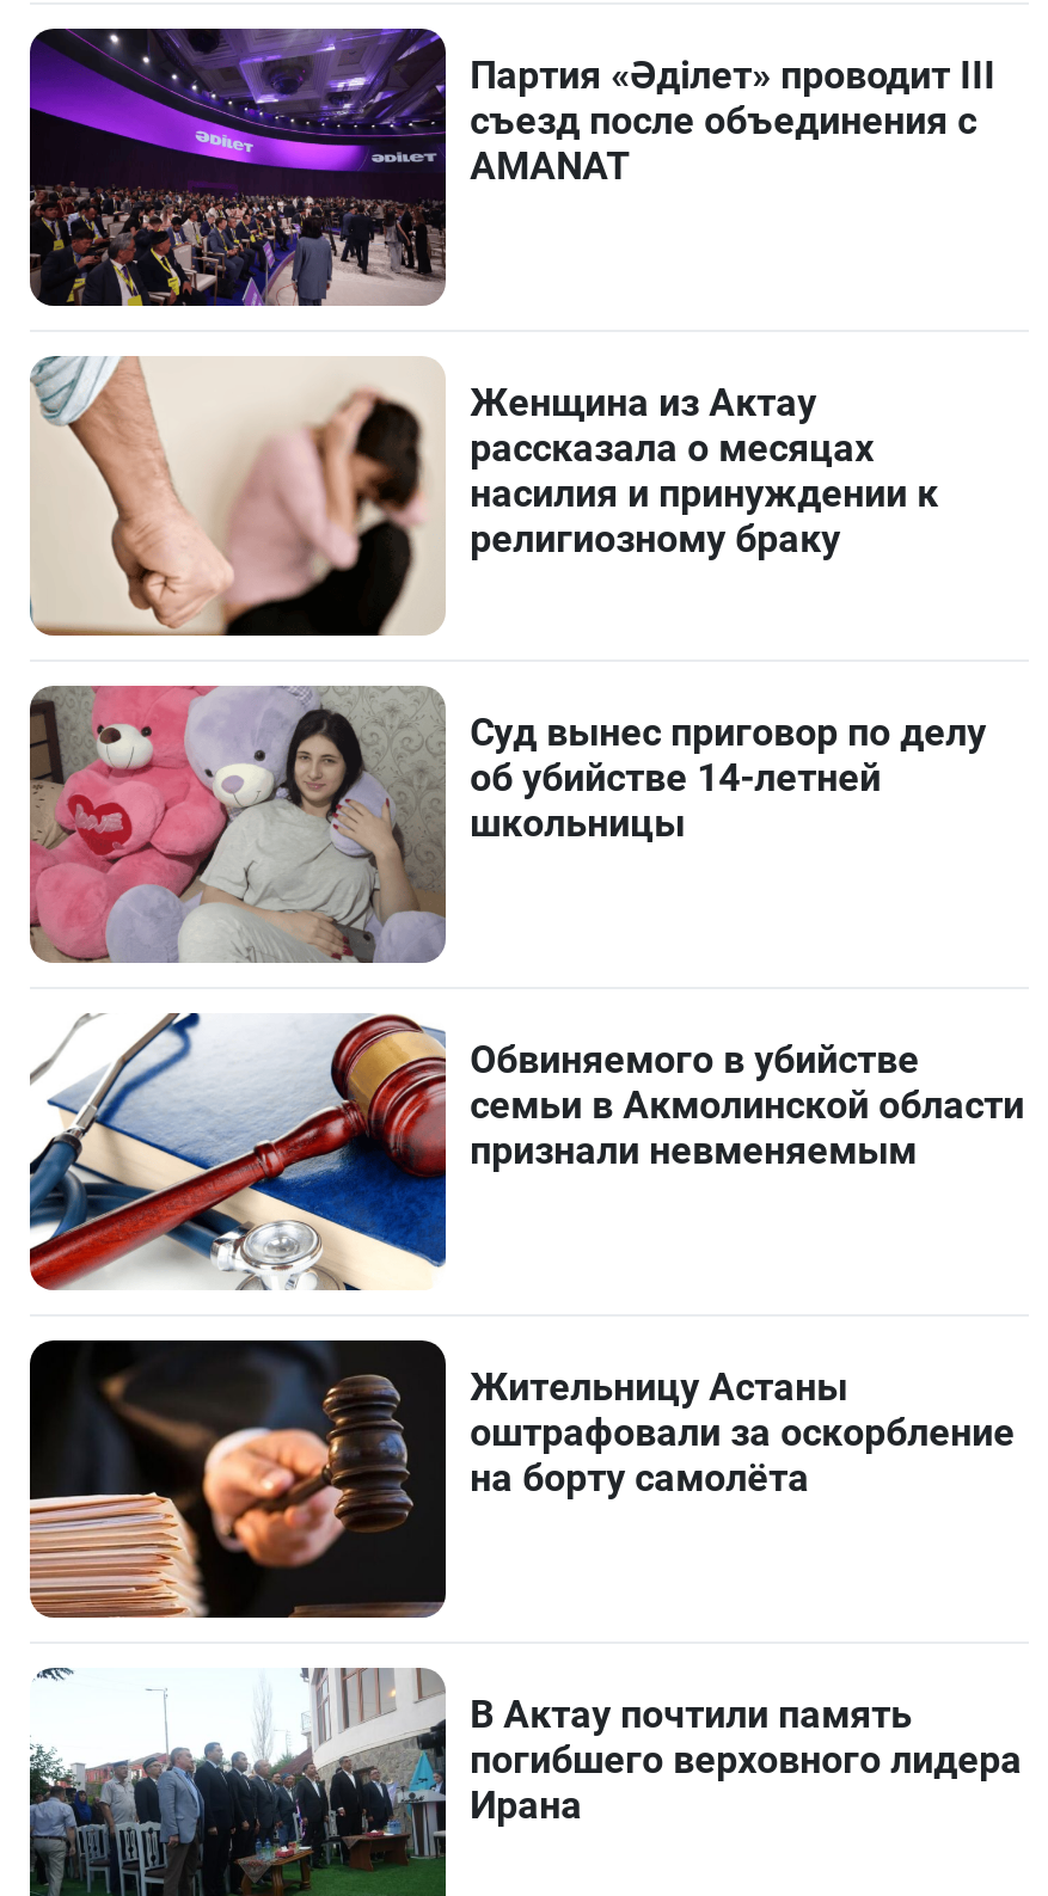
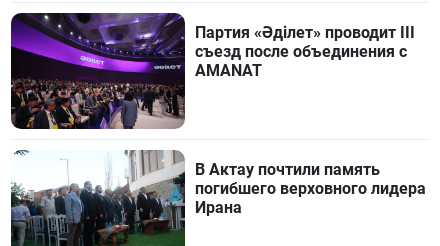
[30,356,939,638] [image] | Женщина из Актау | рассказала о месяцах | насилия и принуждении к | религиозному браку -> none
[27,683,986,965] [image] | Суд вынес приговор по делу | об убийстве 14-летней | школьницы -> none
[27,1011,1025,1295] [image] | Обвиняемого в убийстве | семьи в Акмолинской области | признали невменяемым -> none
[27,1338,1015,1622] [image] | Жительницу Астаны | оштрафовали за оскорбление | на борту самолёта -> none

